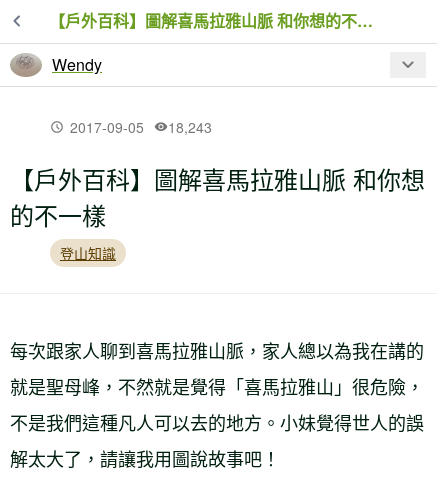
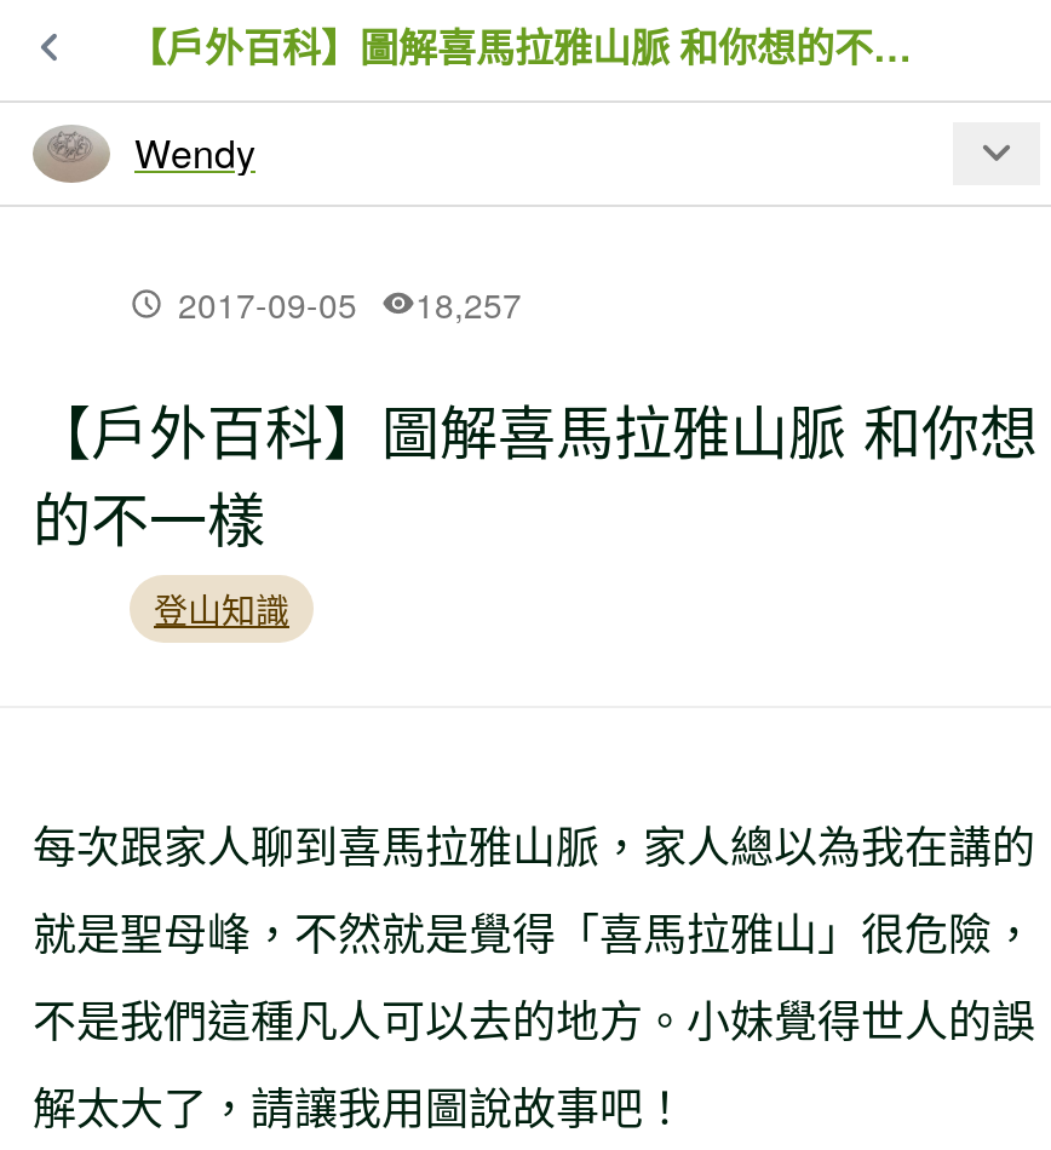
[168,117,212,137] 18,243 -> [415,280,522,328] 18,257

